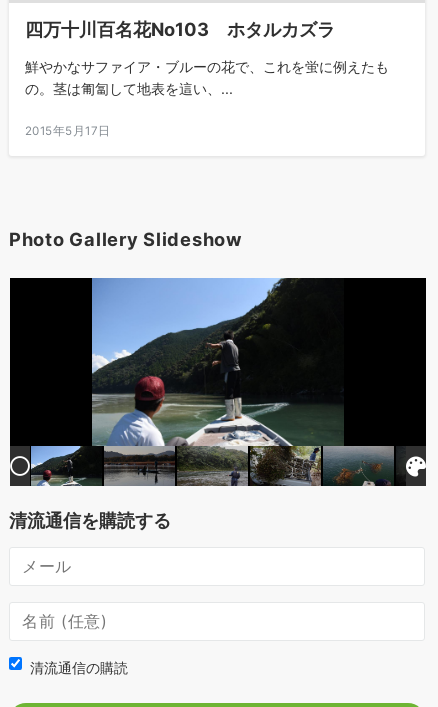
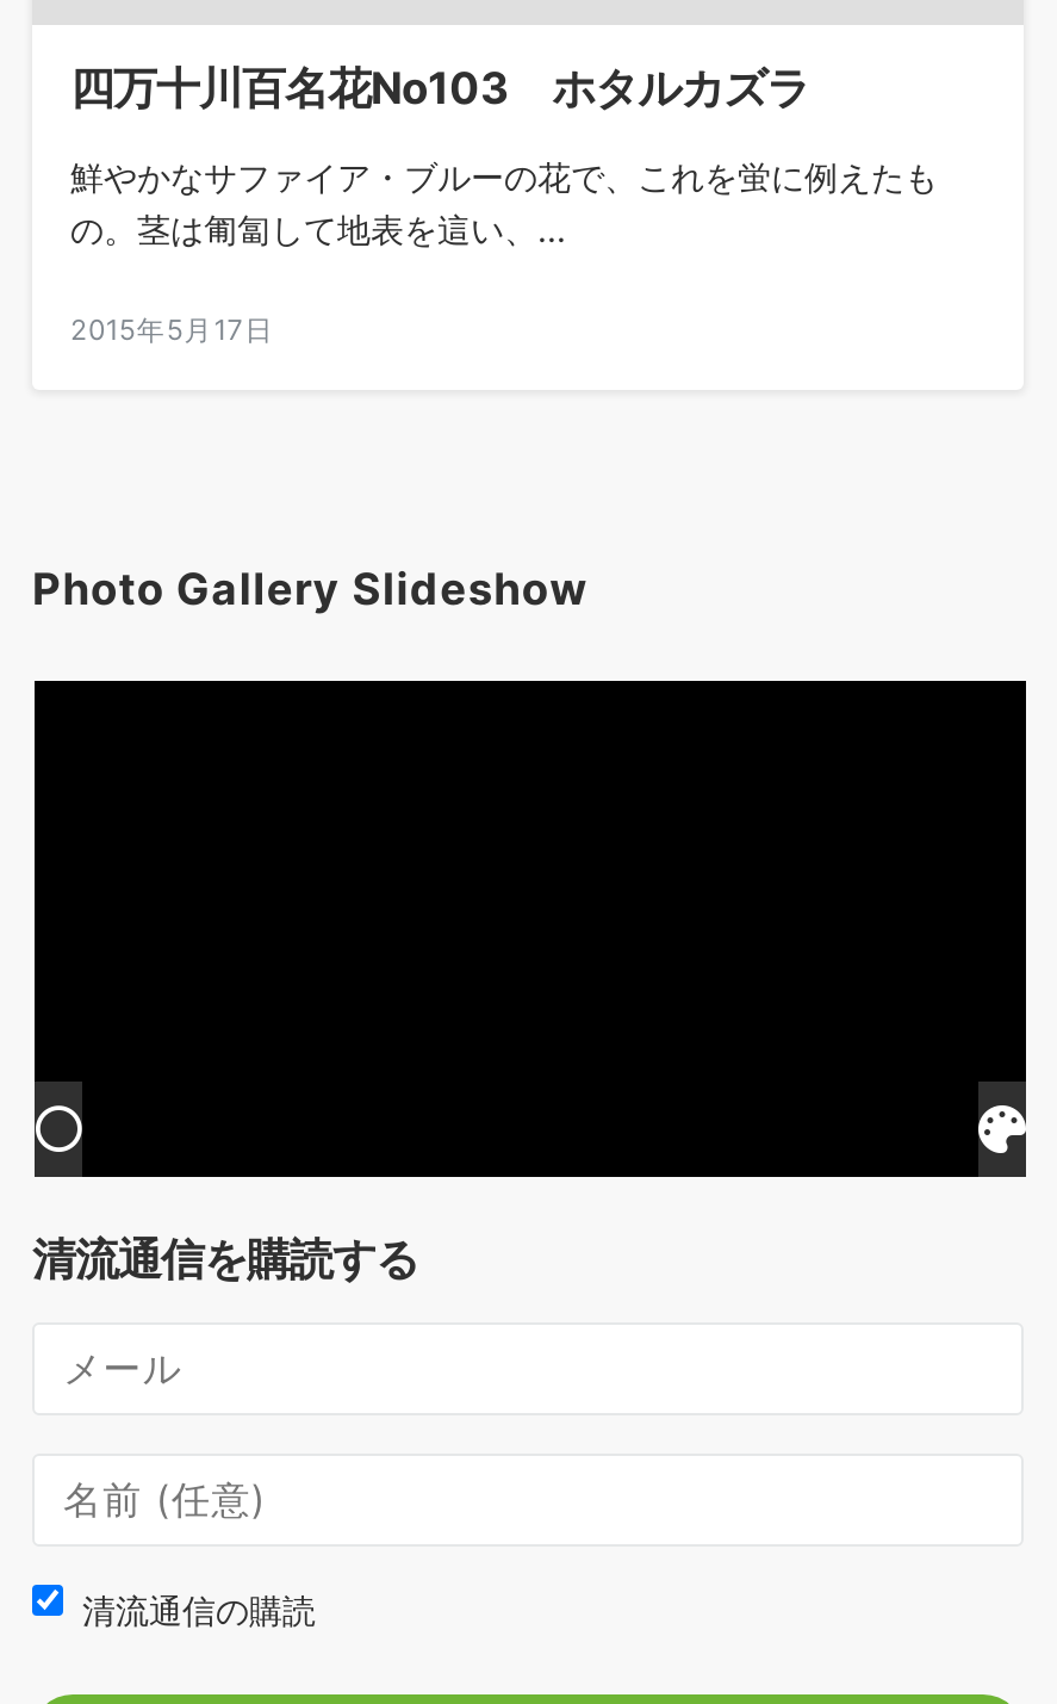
[30,277,406,487] [image] -> none

